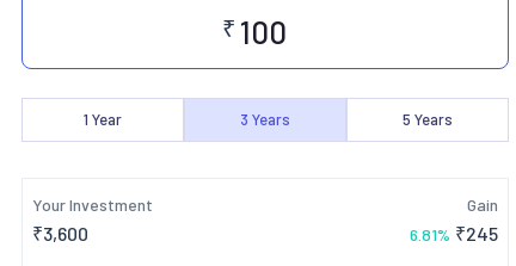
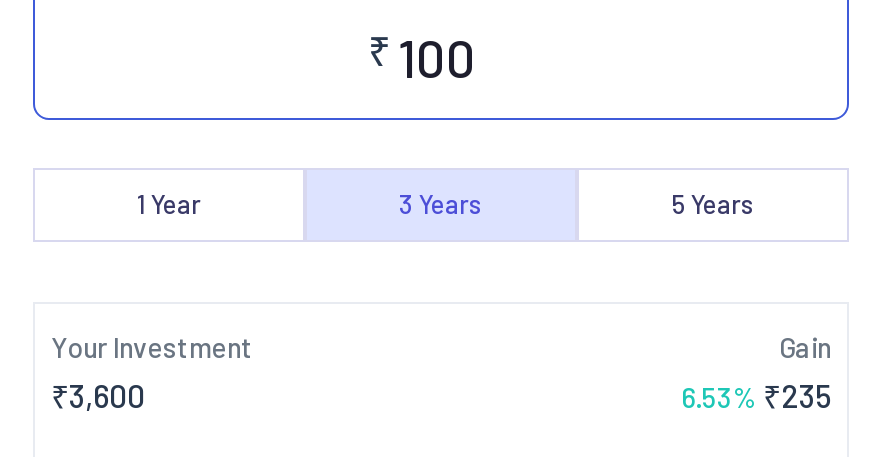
[410,221,498,244] 6.81% ₹245 -> [681,375,831,413] 6.53% ₹235

